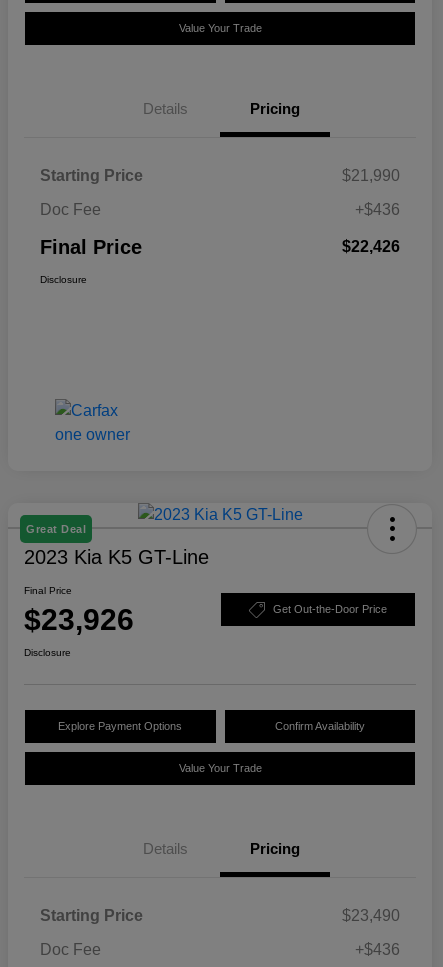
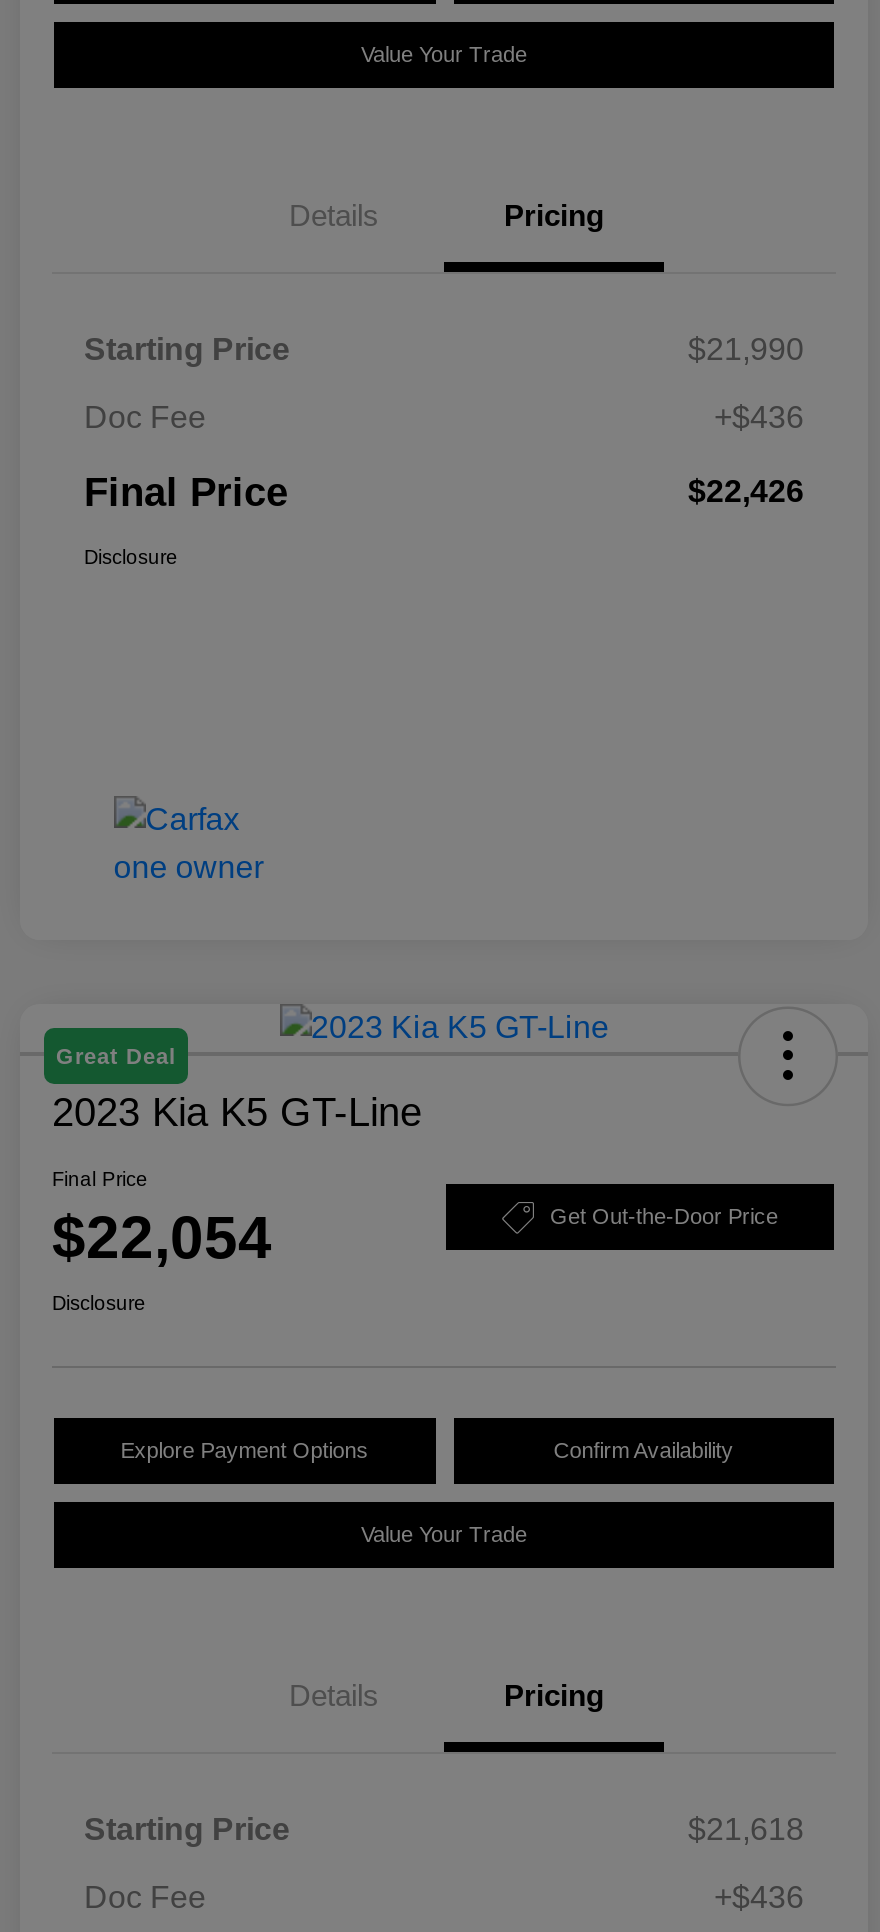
[24,603,134,636] $23,926 -> [52,1204,272,1270] $22,054
[342,907,400,924] $23,490 -> [688,1812,804,1846] $21,618

